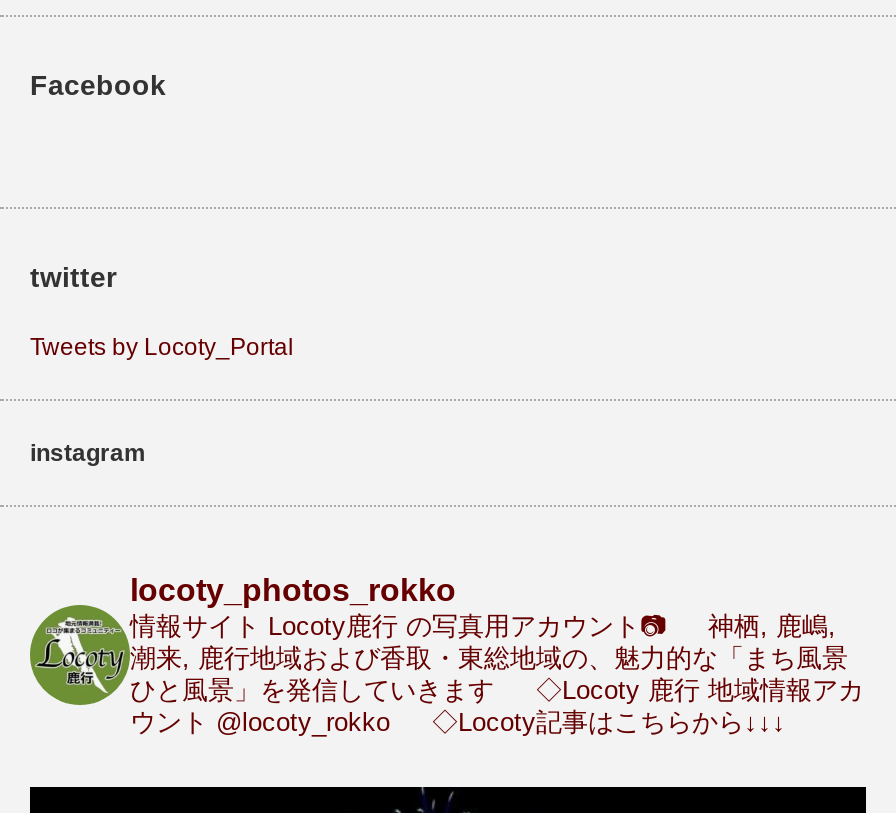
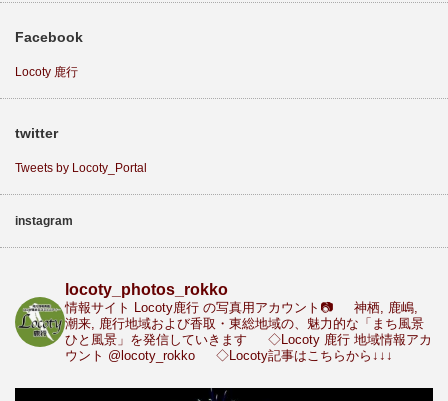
none -> [15,65,78,79] Locoty 鹿行

